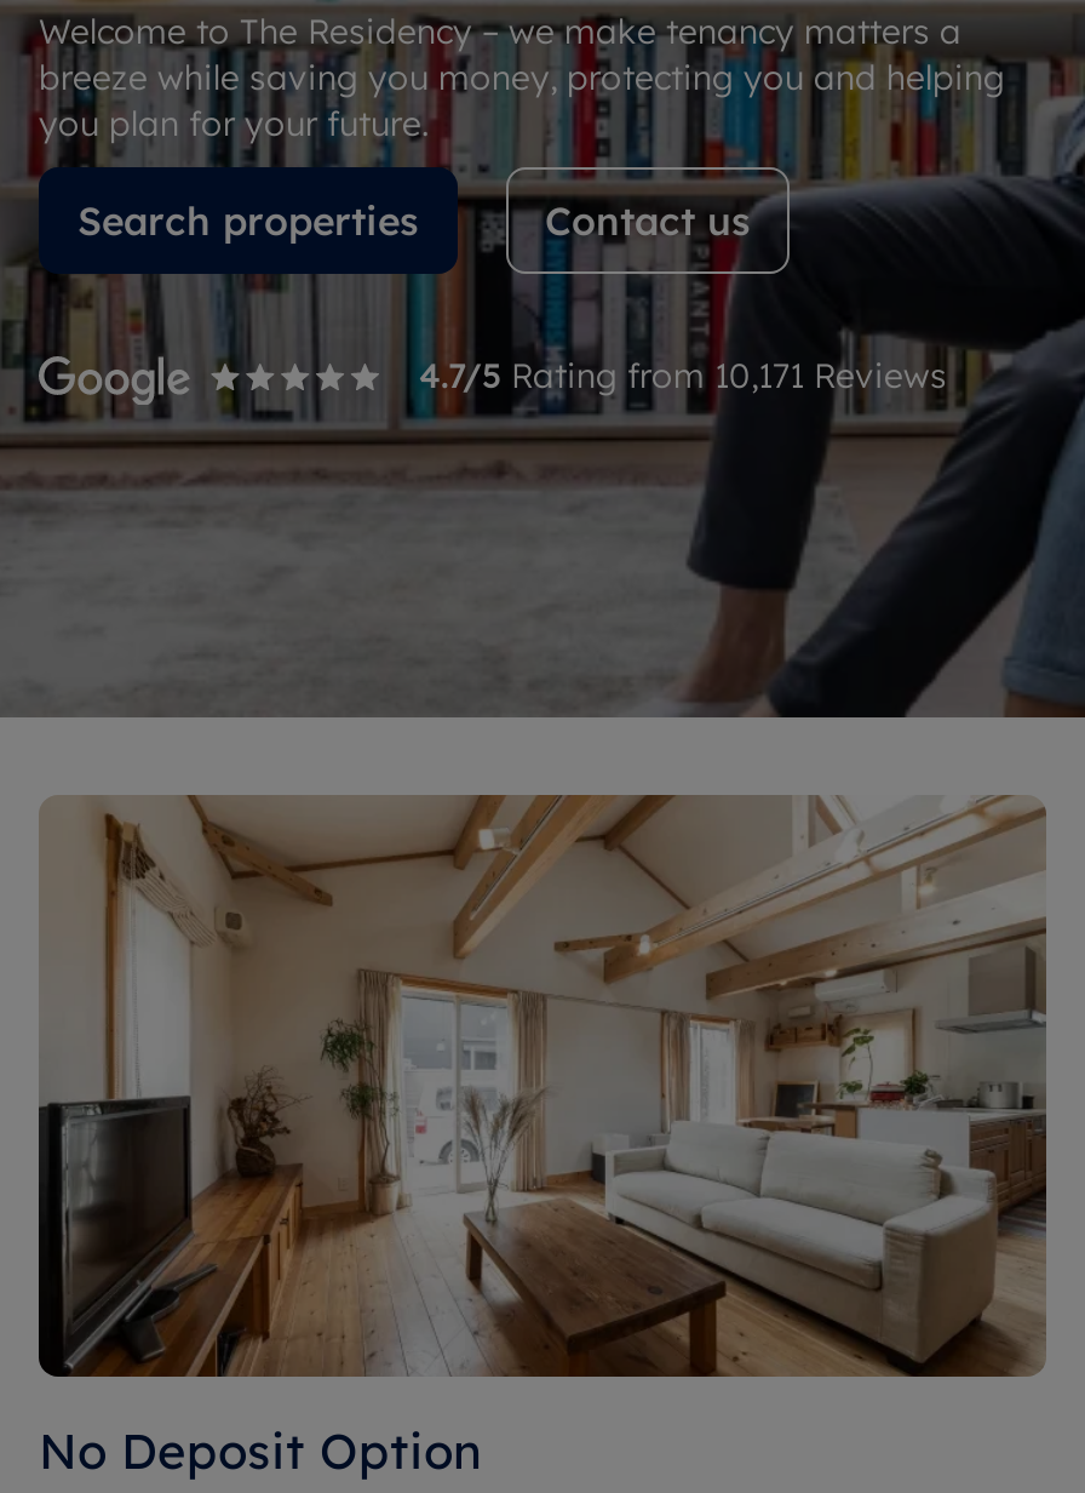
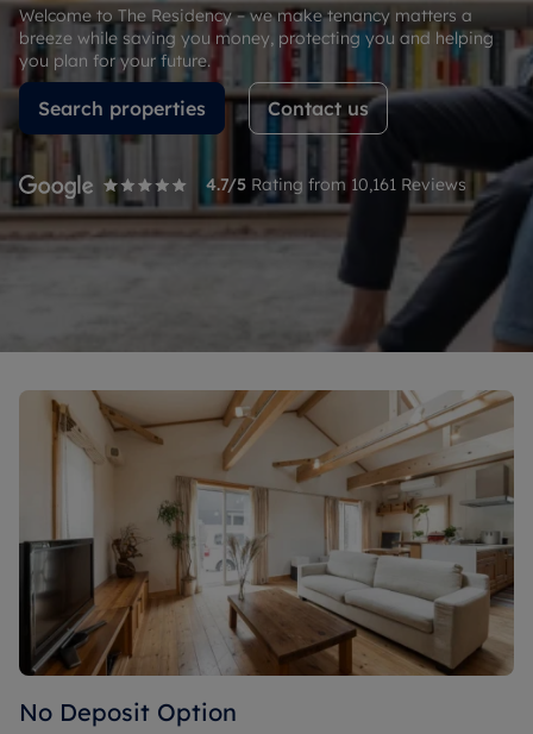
[419,354,947,397] 4.7/5 Rating from 10,171 Reviews -> [206,174,466,195] 4.7/5 Rating from 10,161 Reviews

